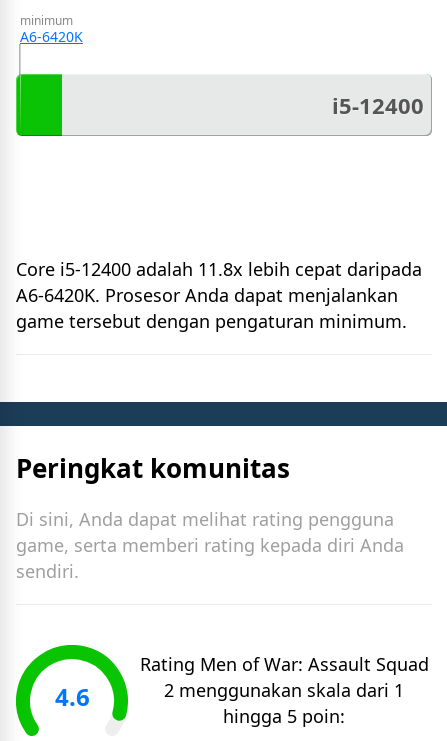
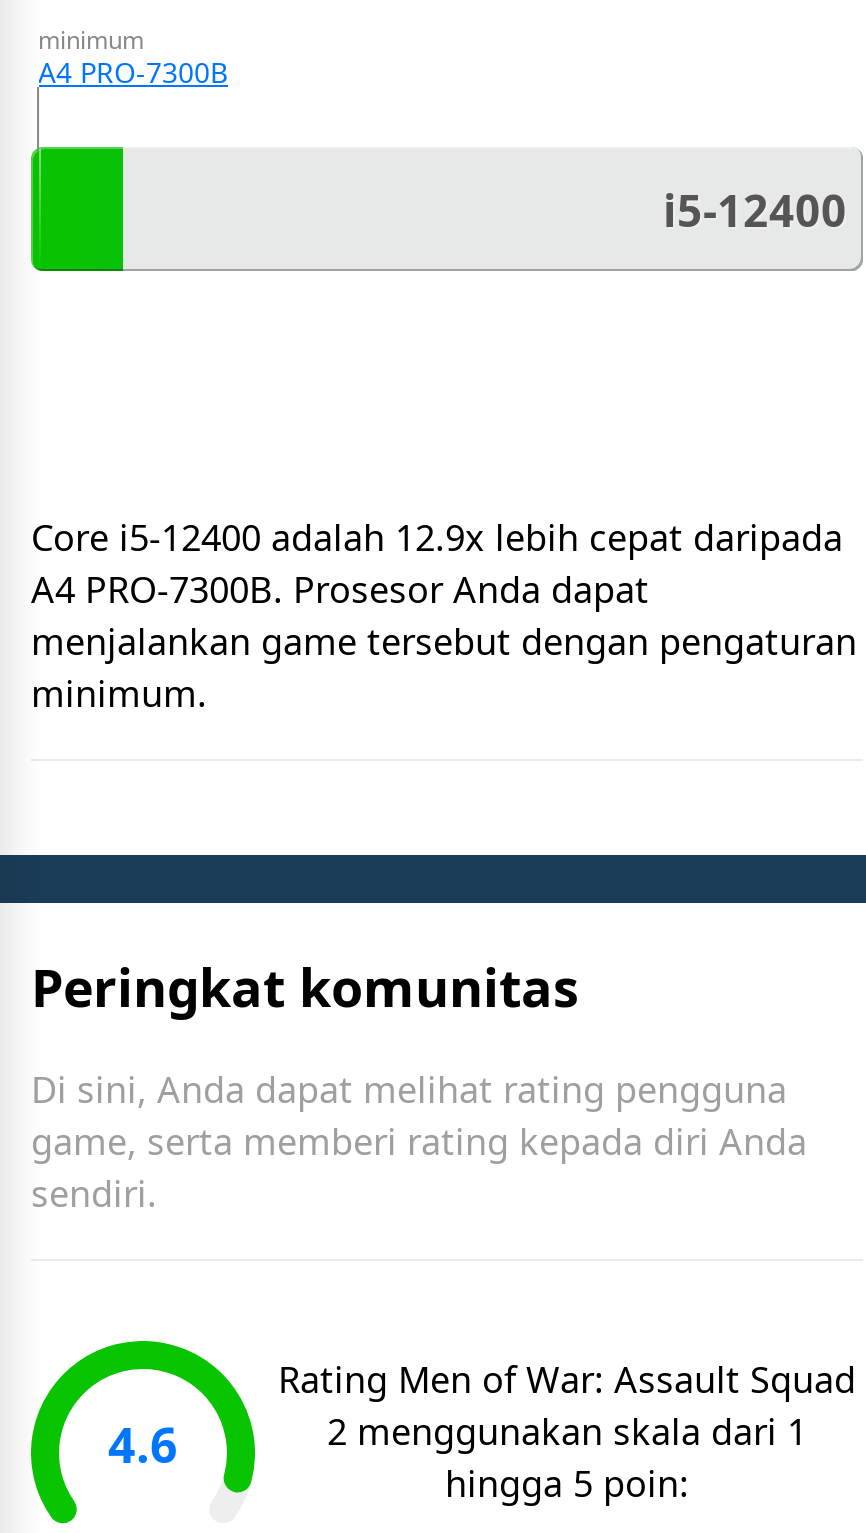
[20,27,83,46] A6-6420K -> [38,53,228,91] A4 PRO-7300B
[16,257,422,333] Core i5-12400 adalah 11.8x lebih cepat daripada | A6-6420K. Prosesor Anda dapat menjalankan | game tersebut dengan pengaturan minimum. -> [31,513,857,717] Core i5-12400 adalah 12.9x lebih cepat daripada | A4 PRO-7300B. Prosesor Anda dapat | menjalankan game tersebut dengan pengaturan | minimum.

